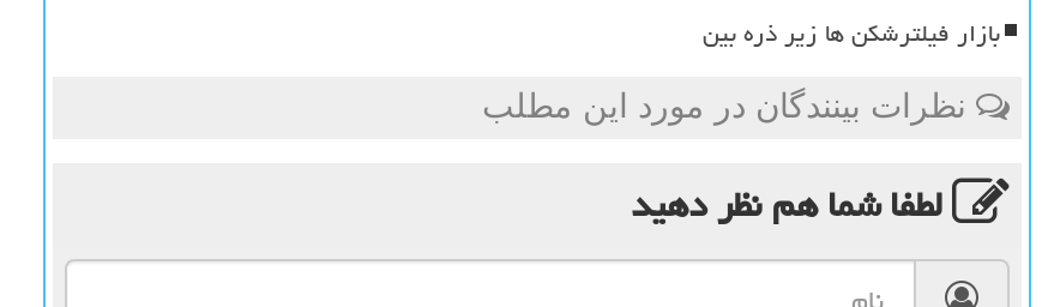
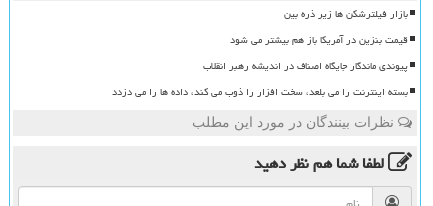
none -> [112,30,408,102] قیمت بنزین در آمریکا باز هم بیشتر می شود | پیوندی ماندگار جایگاه اصناف در اندیشه رهبر انقلاب | بسته اینترنت را می بلعد، سخت افزار را ذوب می کند، داده ها را می دزدد

